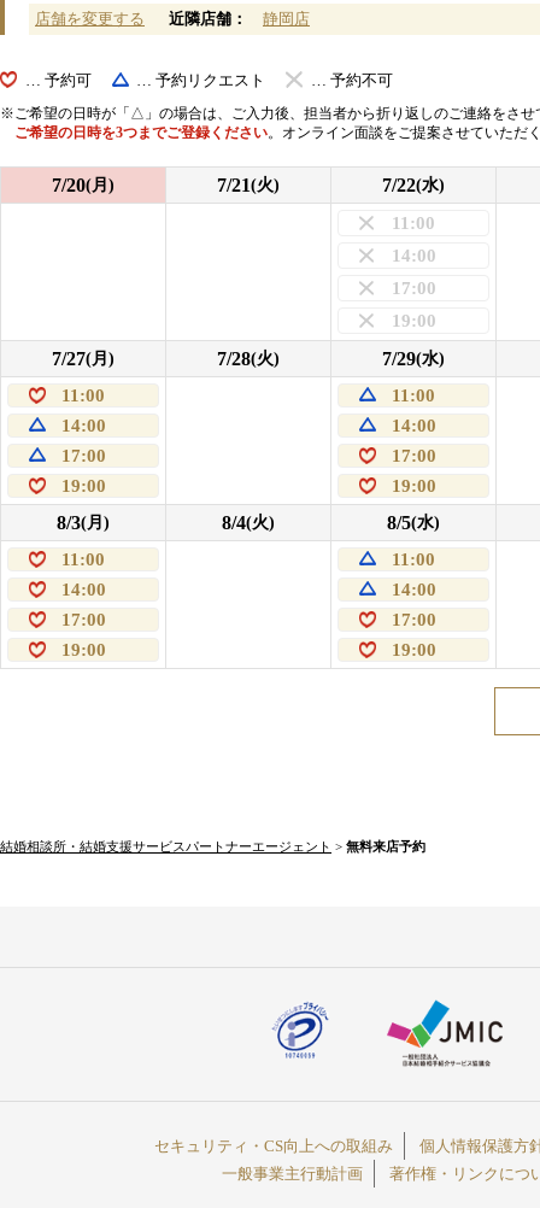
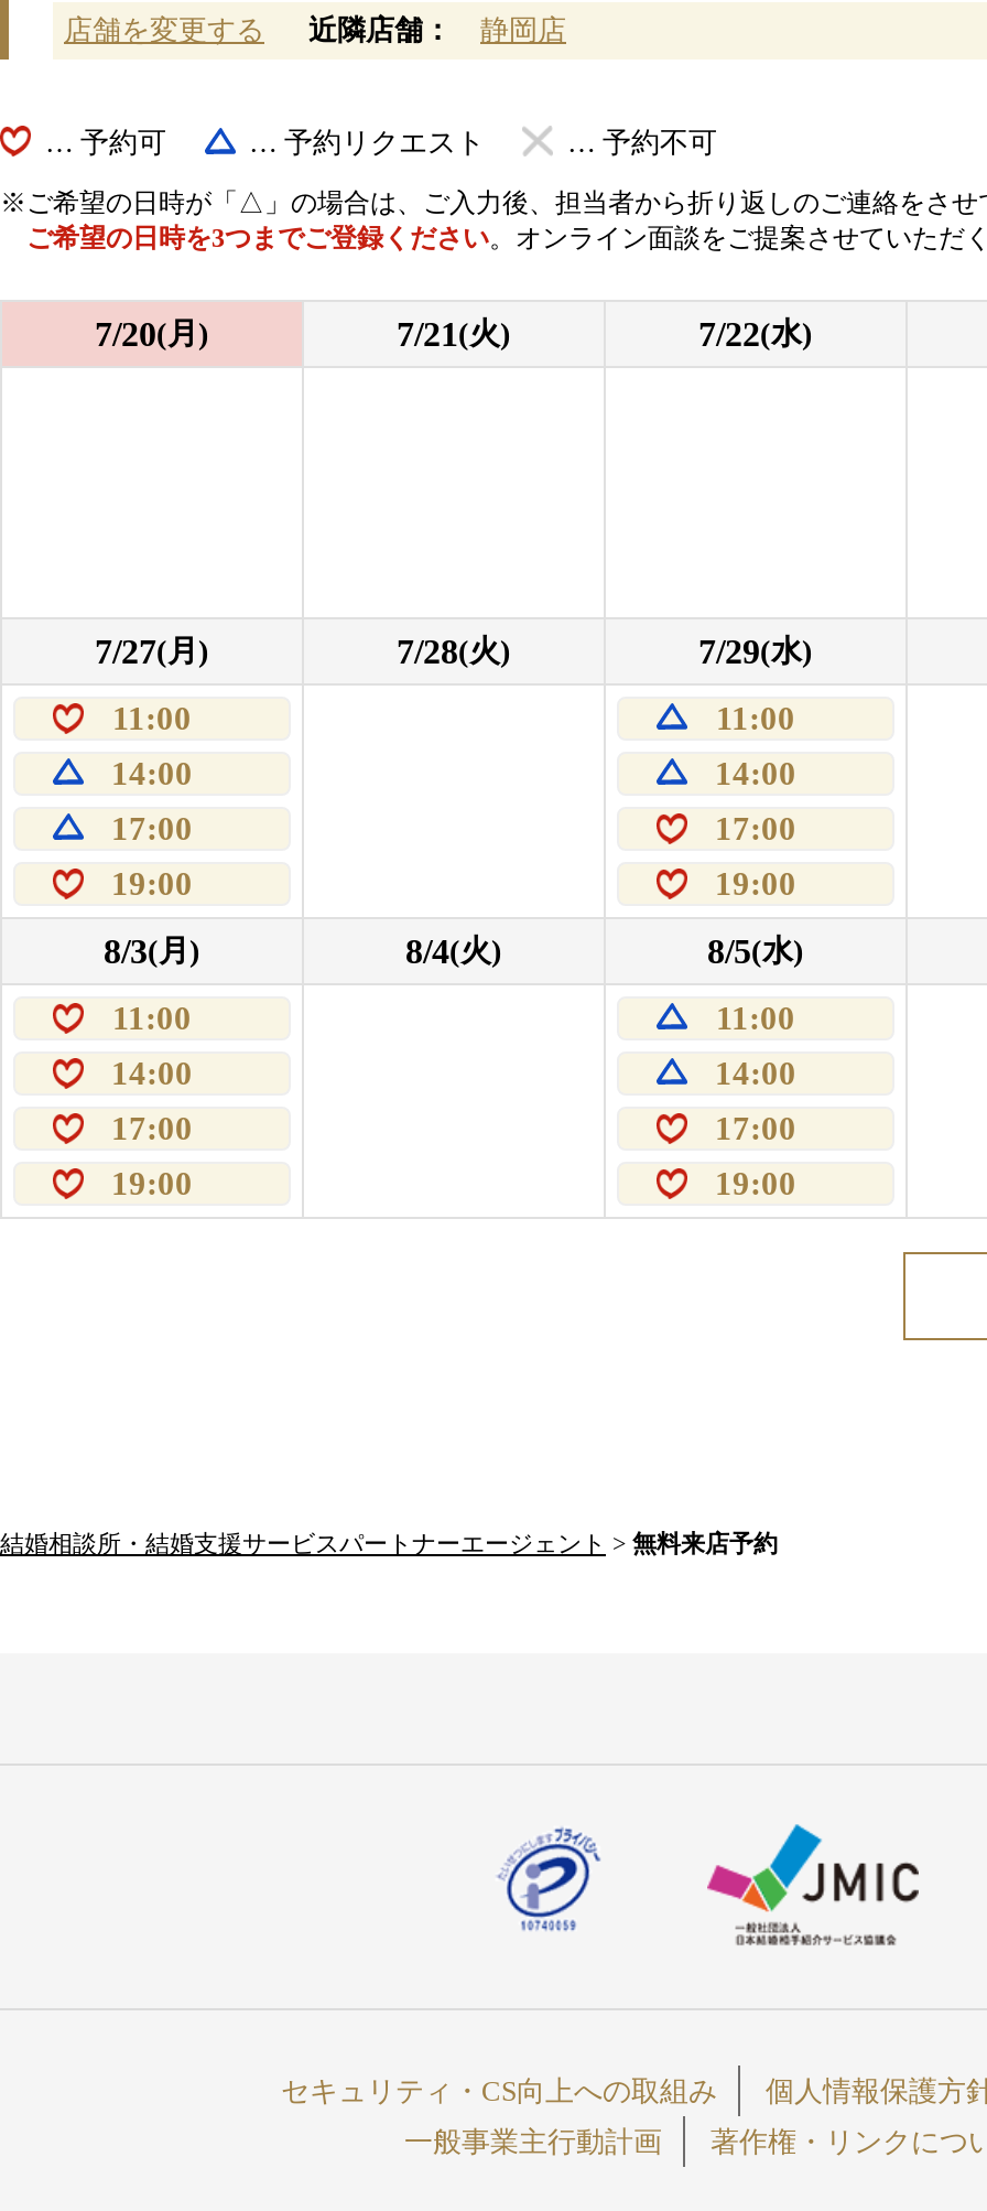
[391,213,436,330] 11:00 | 14:00 | 17:00 | 19:00 -> none

